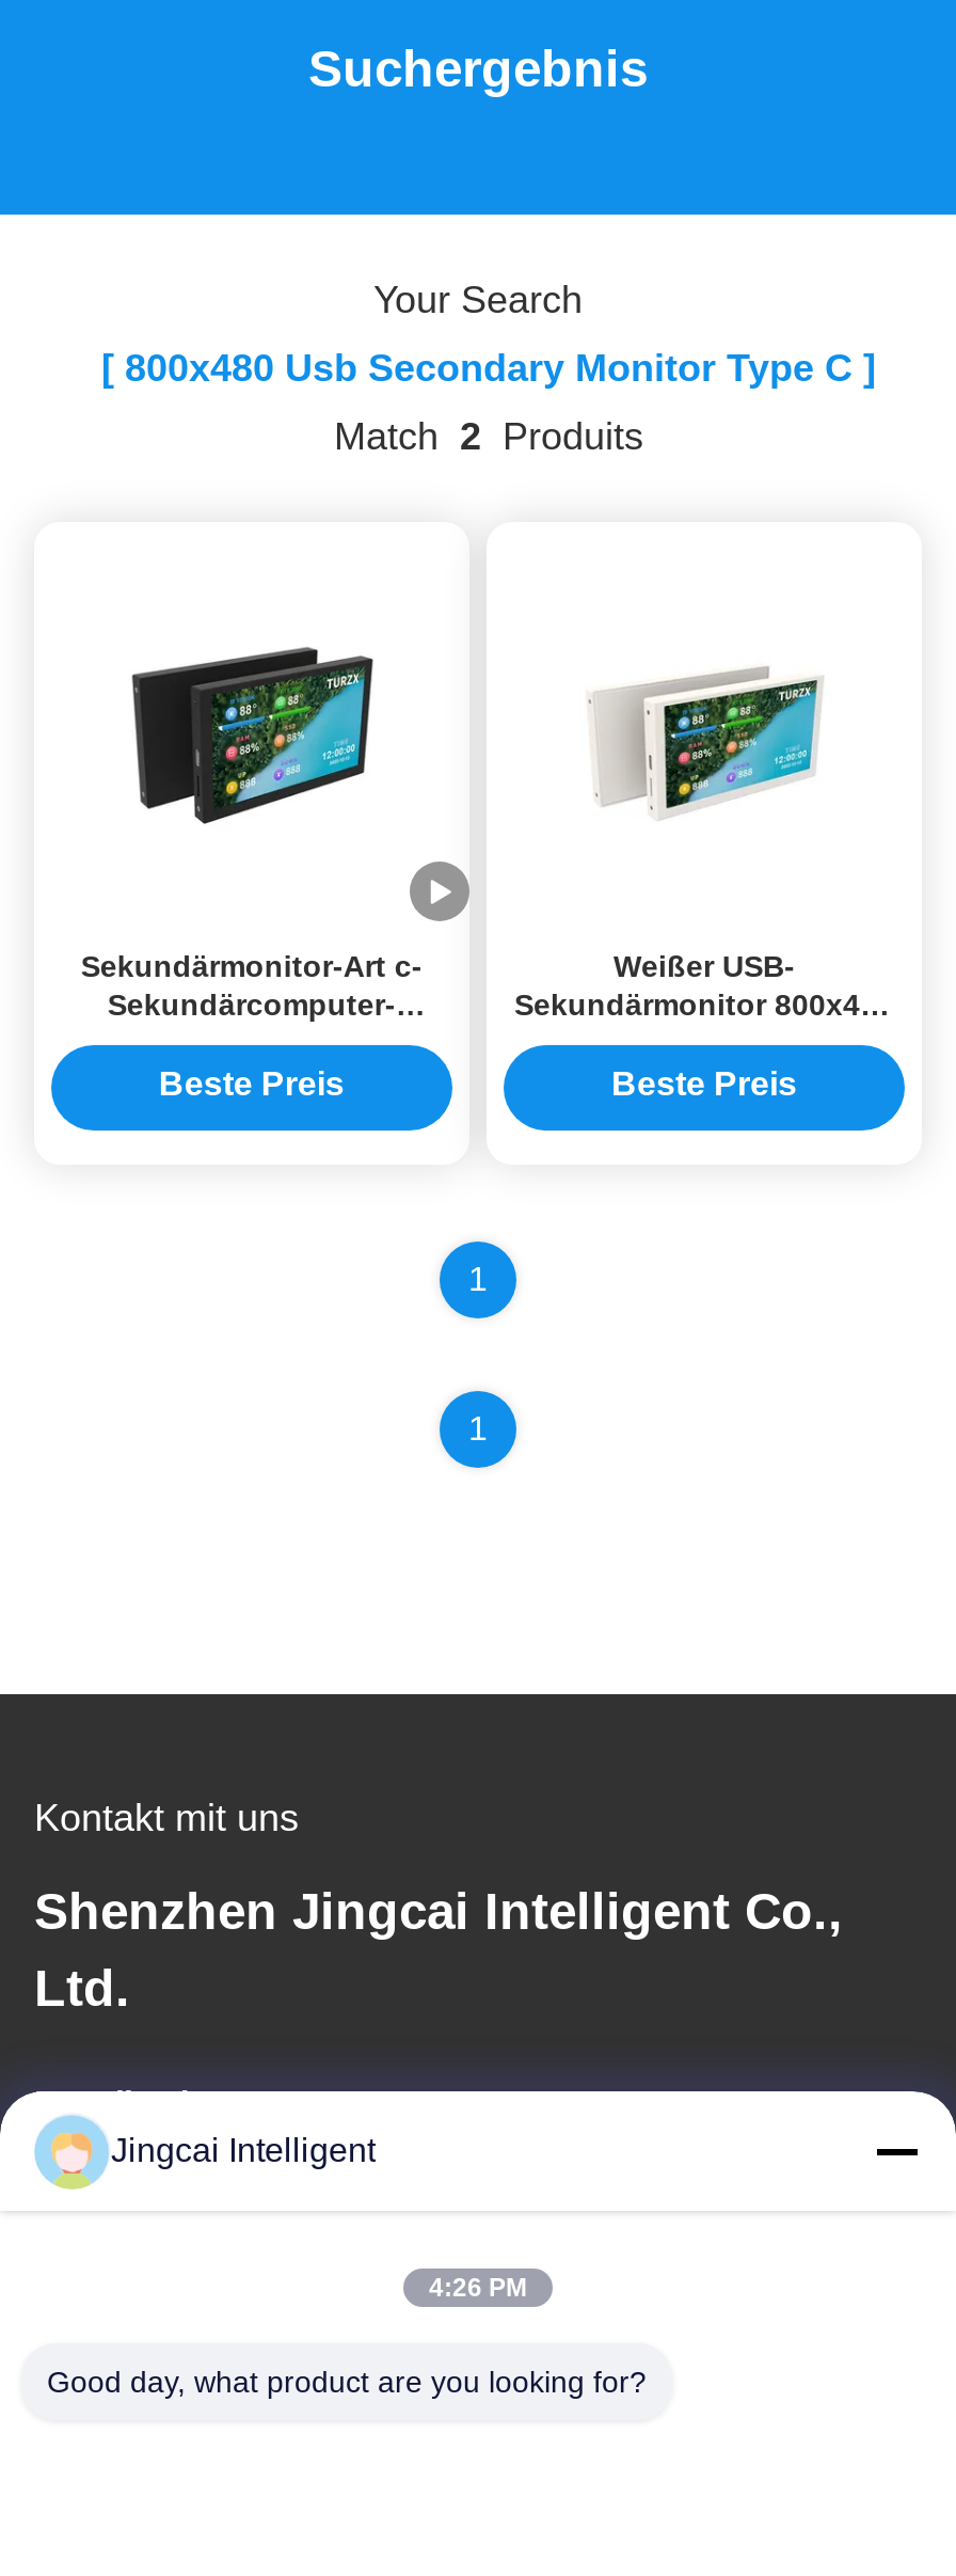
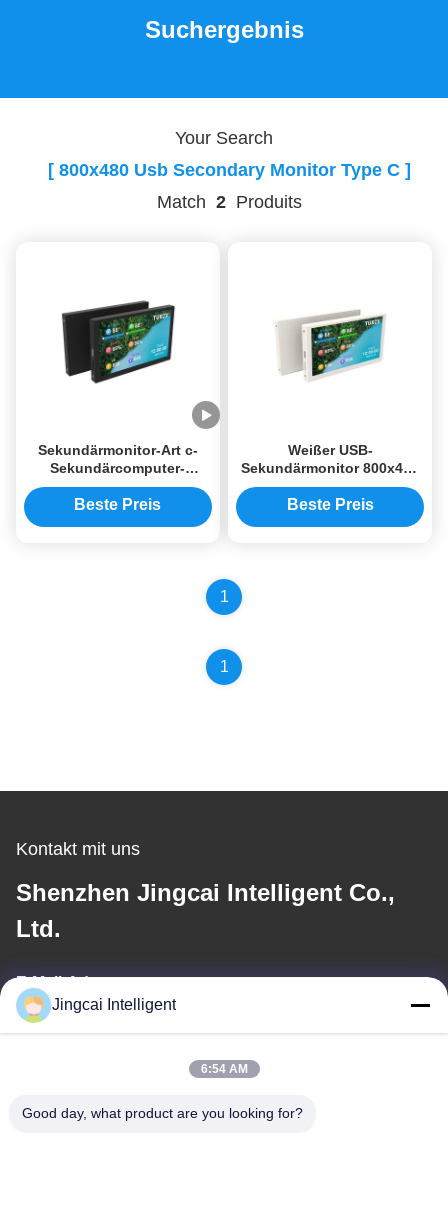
[429,2273,527,2303] 4:26 PM -> [200,1062,247,1076] 6:54 AM

